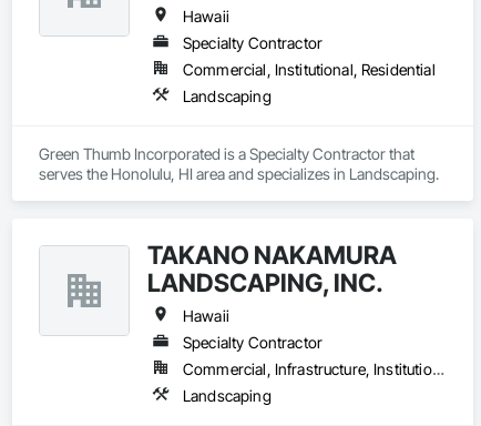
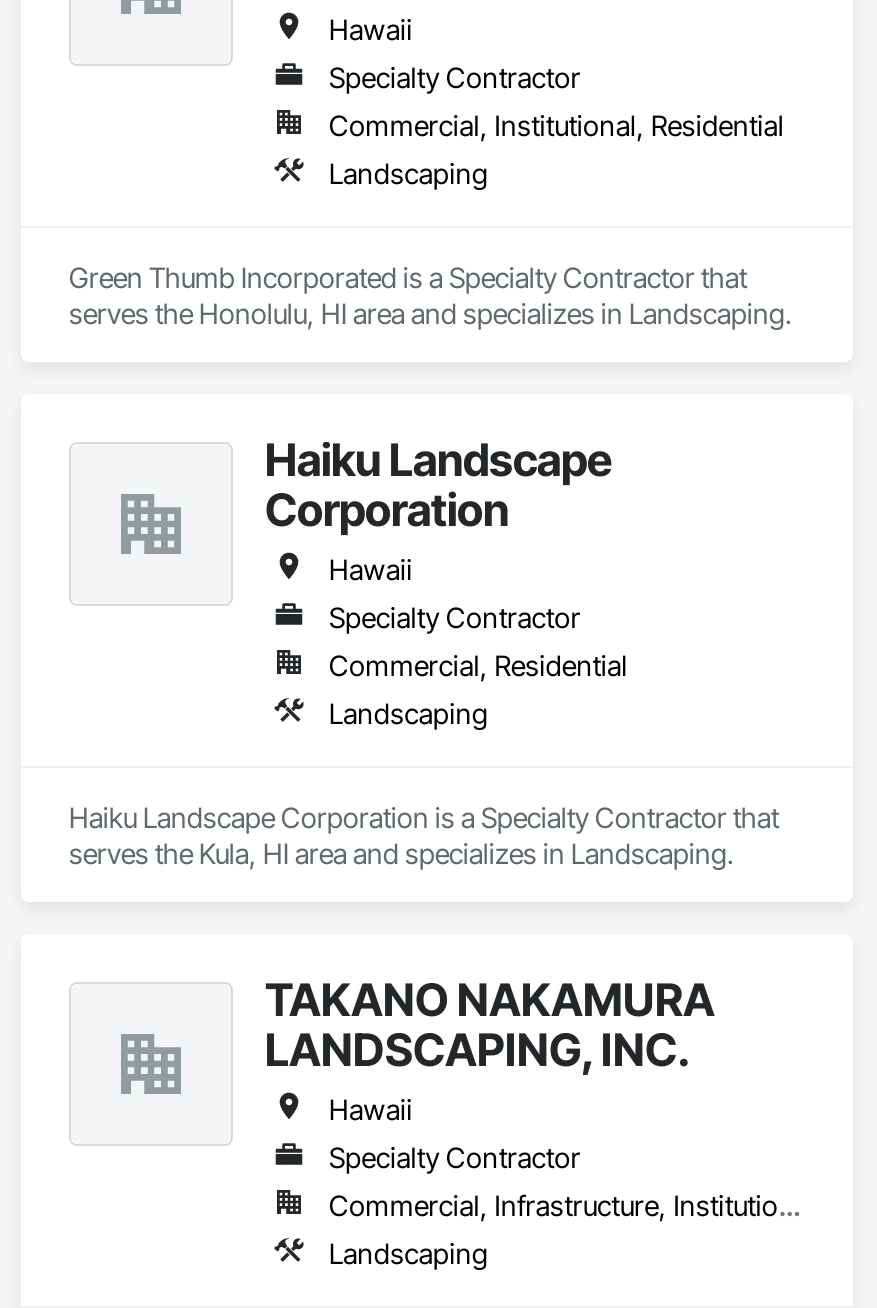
none -> [69,432,779,870] Haiku Landscape | Corporation | Hawaii | Specialty Contractor | Commercial, Residential | Landscaping | Haiku Landscape Corporation is a Specialty Contractor that | serves the Kula, HI area and specializes in Landscaping.

